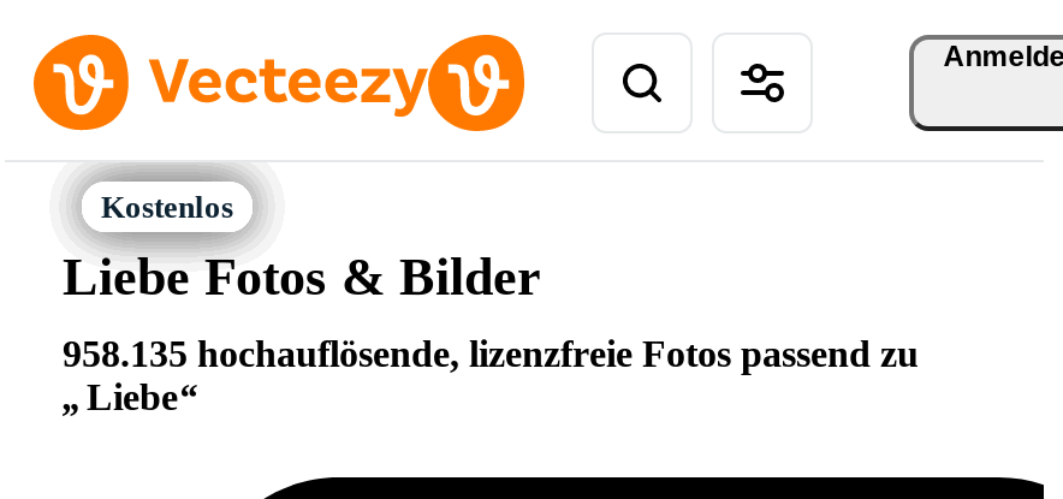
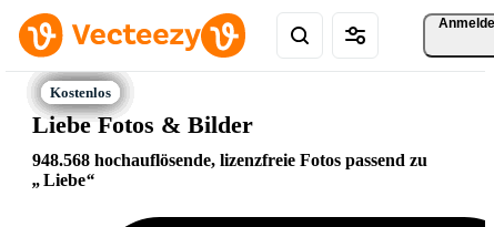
[63,334,919,375] 958.135 hochauflösende, lizenzfreie Fotos passend zu -> [32,151,427,170] 948.568 hochauflösende, lizenzfreie Fotos passend zu

